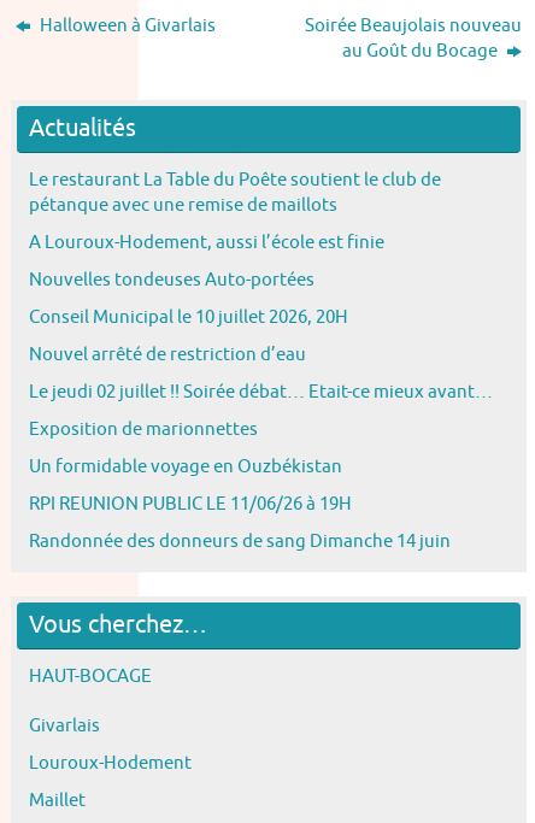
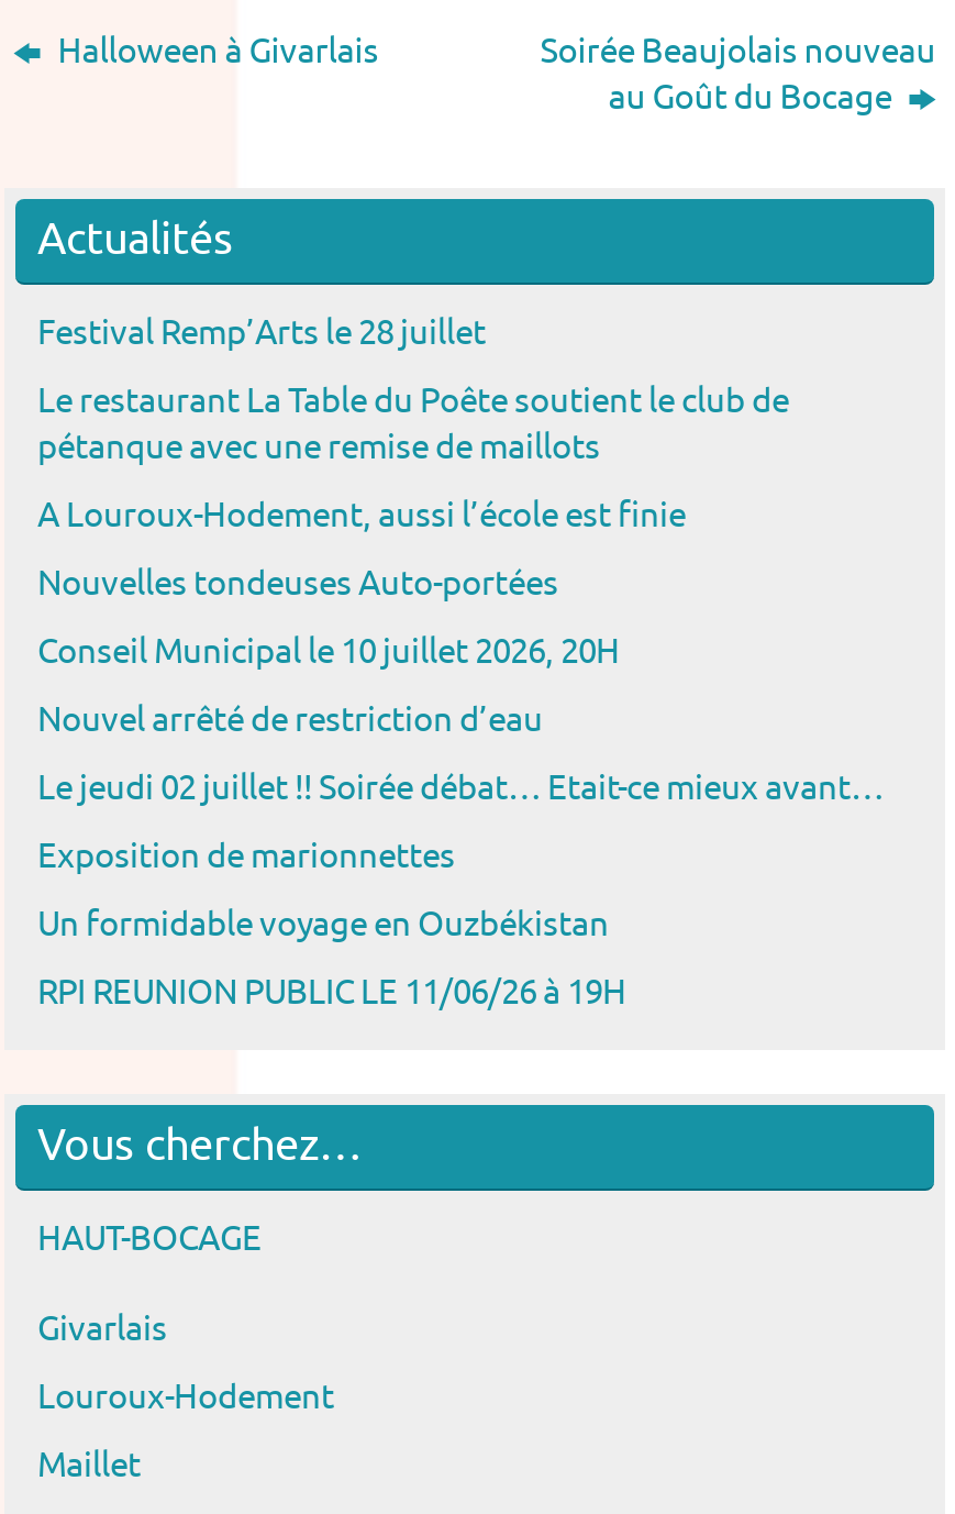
none -> [37,310,486,354] Festival Remp’Arts le 28 juillet
moved [29,167,493,515] -> [37,379,884,1014]: Le restaurant La Table du Poête soutient le club de | pétanque avec une remise de maillots | A Louroux-Hodement, aussi l’école est finie | ... | Un formidable voyage en Ouzbékistan | RPI REUNION PUBLIC LE 11/06/26 à 19H
[29,529,451,553] Randonnée des donneurs de sang Dimanche 14 juin -> none

